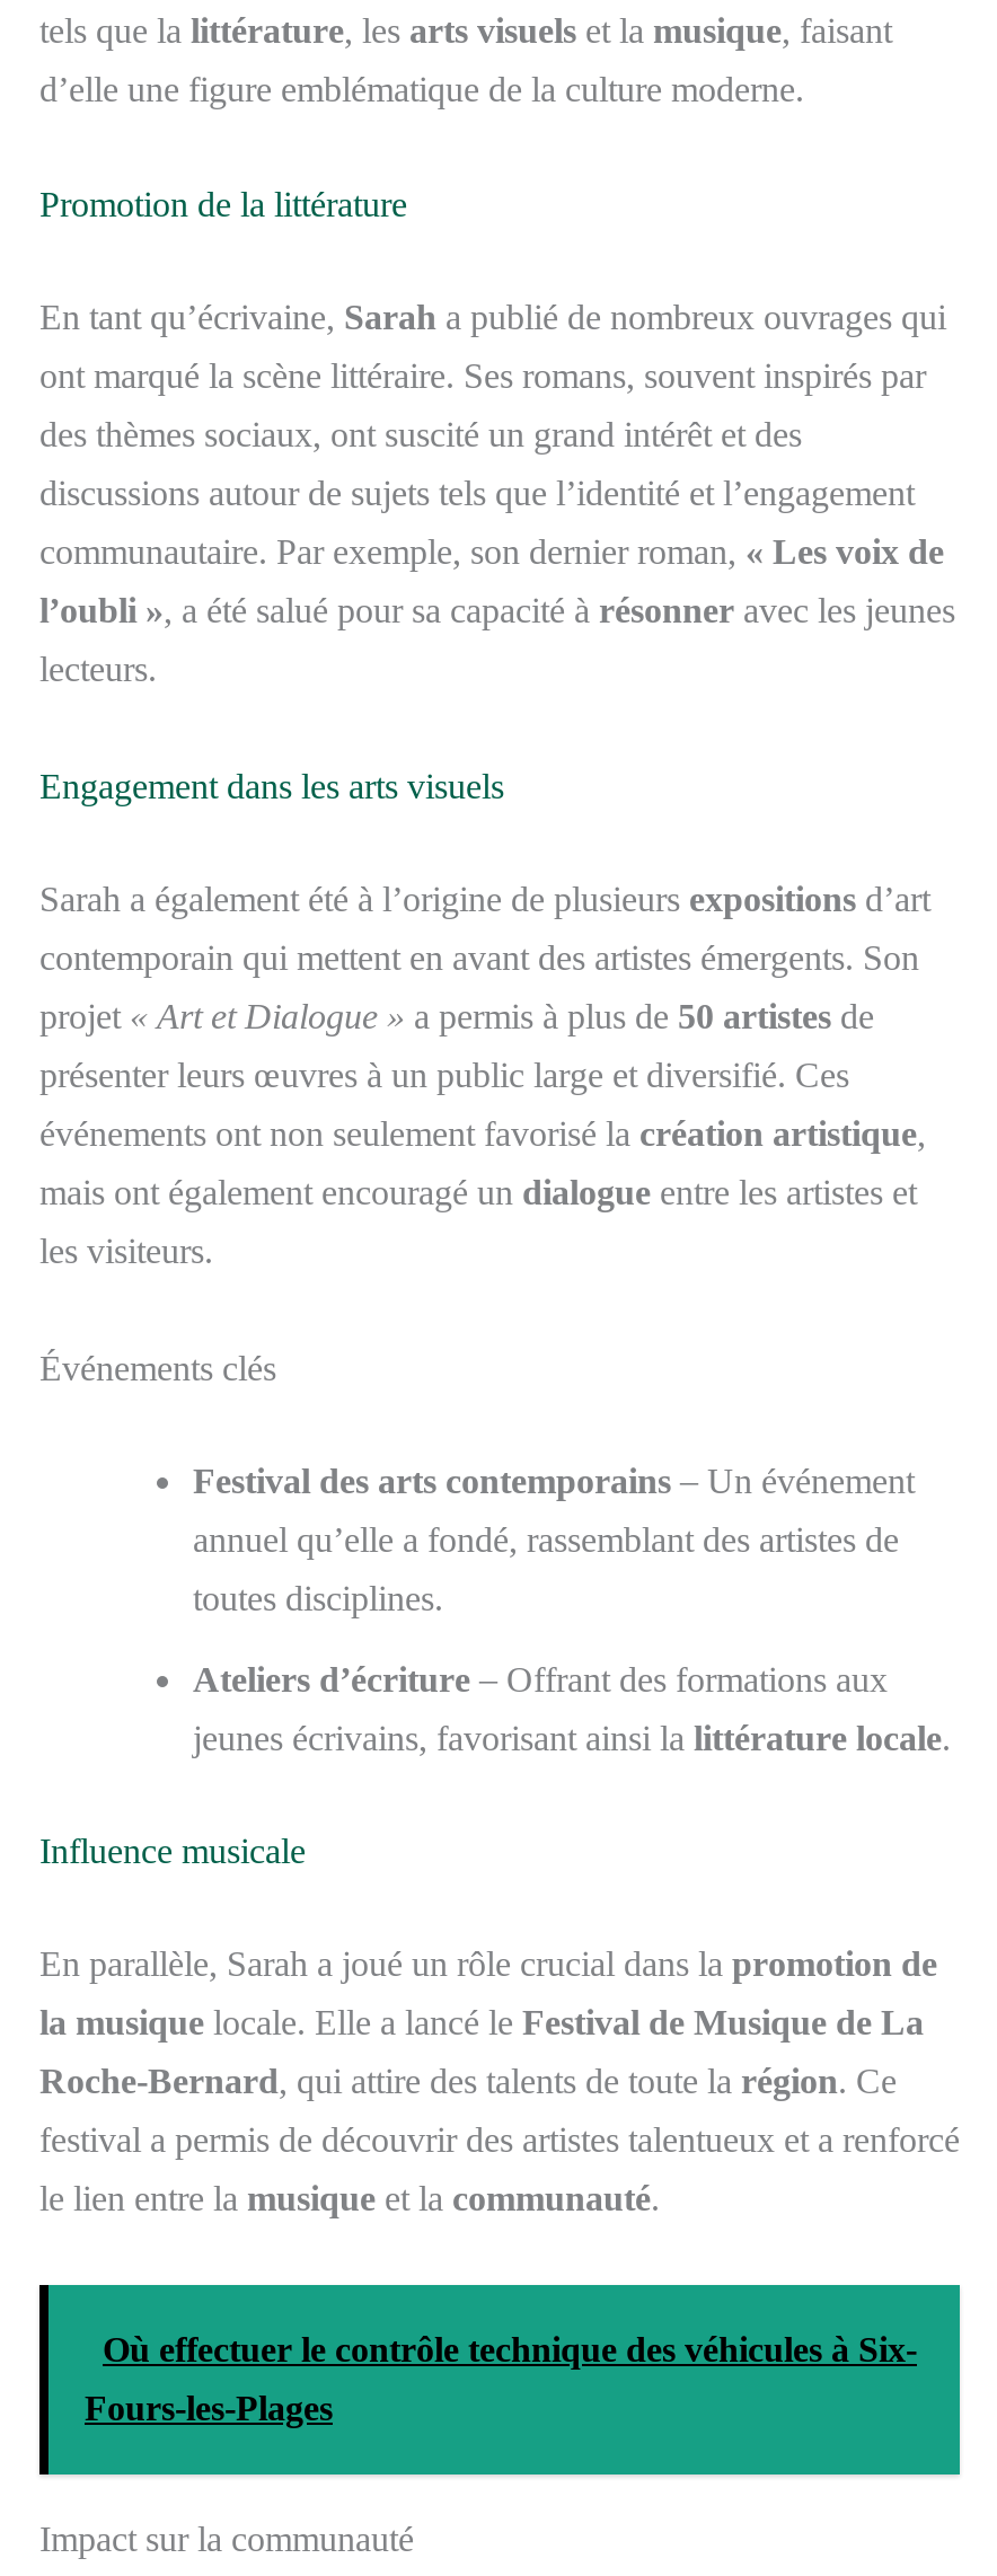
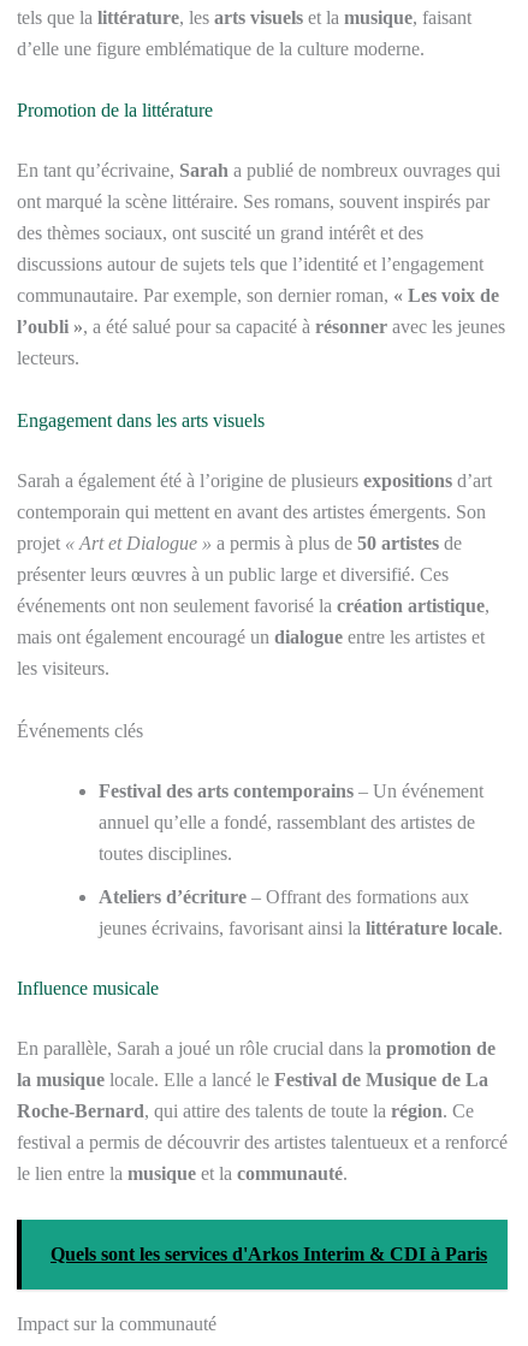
[85,2330,917,2427] Où effectuer le contrôle technique des véhicules à Six- | Fours-les-Plages -> [51,1244,487,1264] Quels sont les services d'Arkos Interim & CDI à Paris

